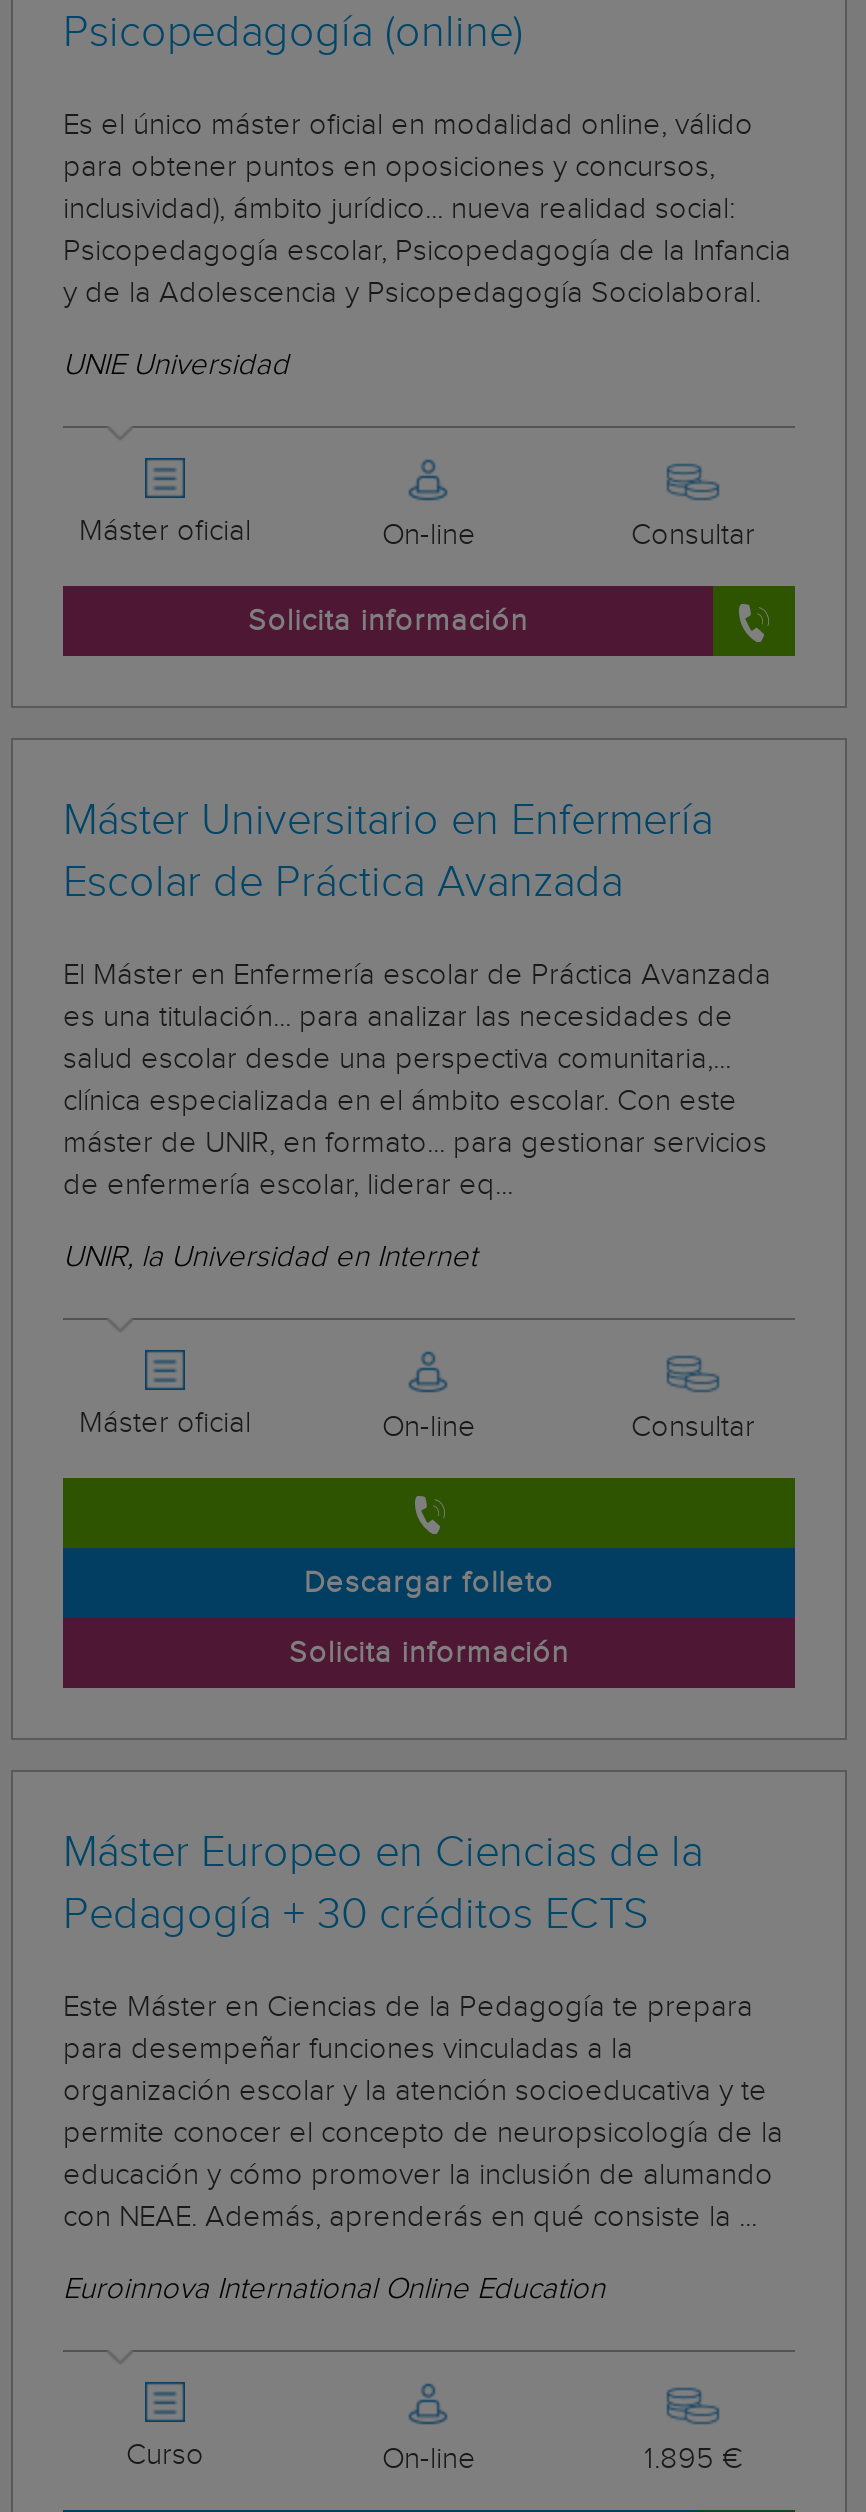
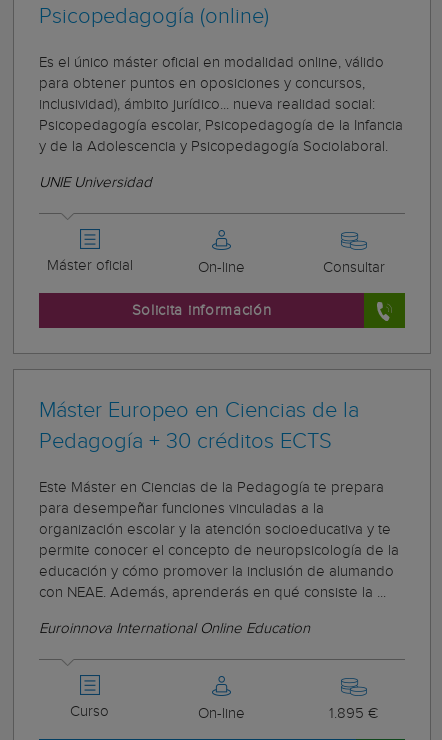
[63,796,771,1274] Máster Universitario en Enfermería | Escolar de Práctica Avanzada | El Máster en Enfermería escolar de Práctica Avanzada | es una titulación... para analizar las necesidades de | salud escolar desde una perspectiva comunitaria,... | clínica especializada en el ámbito escolar. Con este | máster de UNIR, en formato... para gestionar servicios | de enfermería escolar, liderar eq... | UNIR, la Universidad en Internet -> none
[79,1406,755,1444] Máster oficial | On-line | Consultar -> none
[61,1476,797,1690] [image] | Solicita información -> none
[304,1566,554,1600] Descargar folleto -> none

